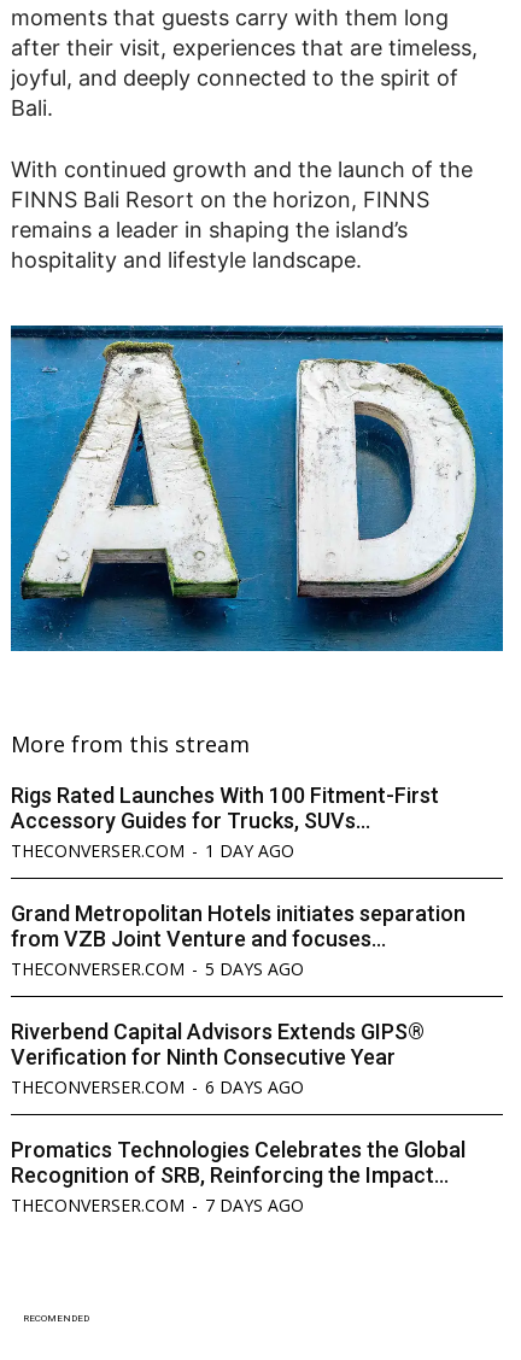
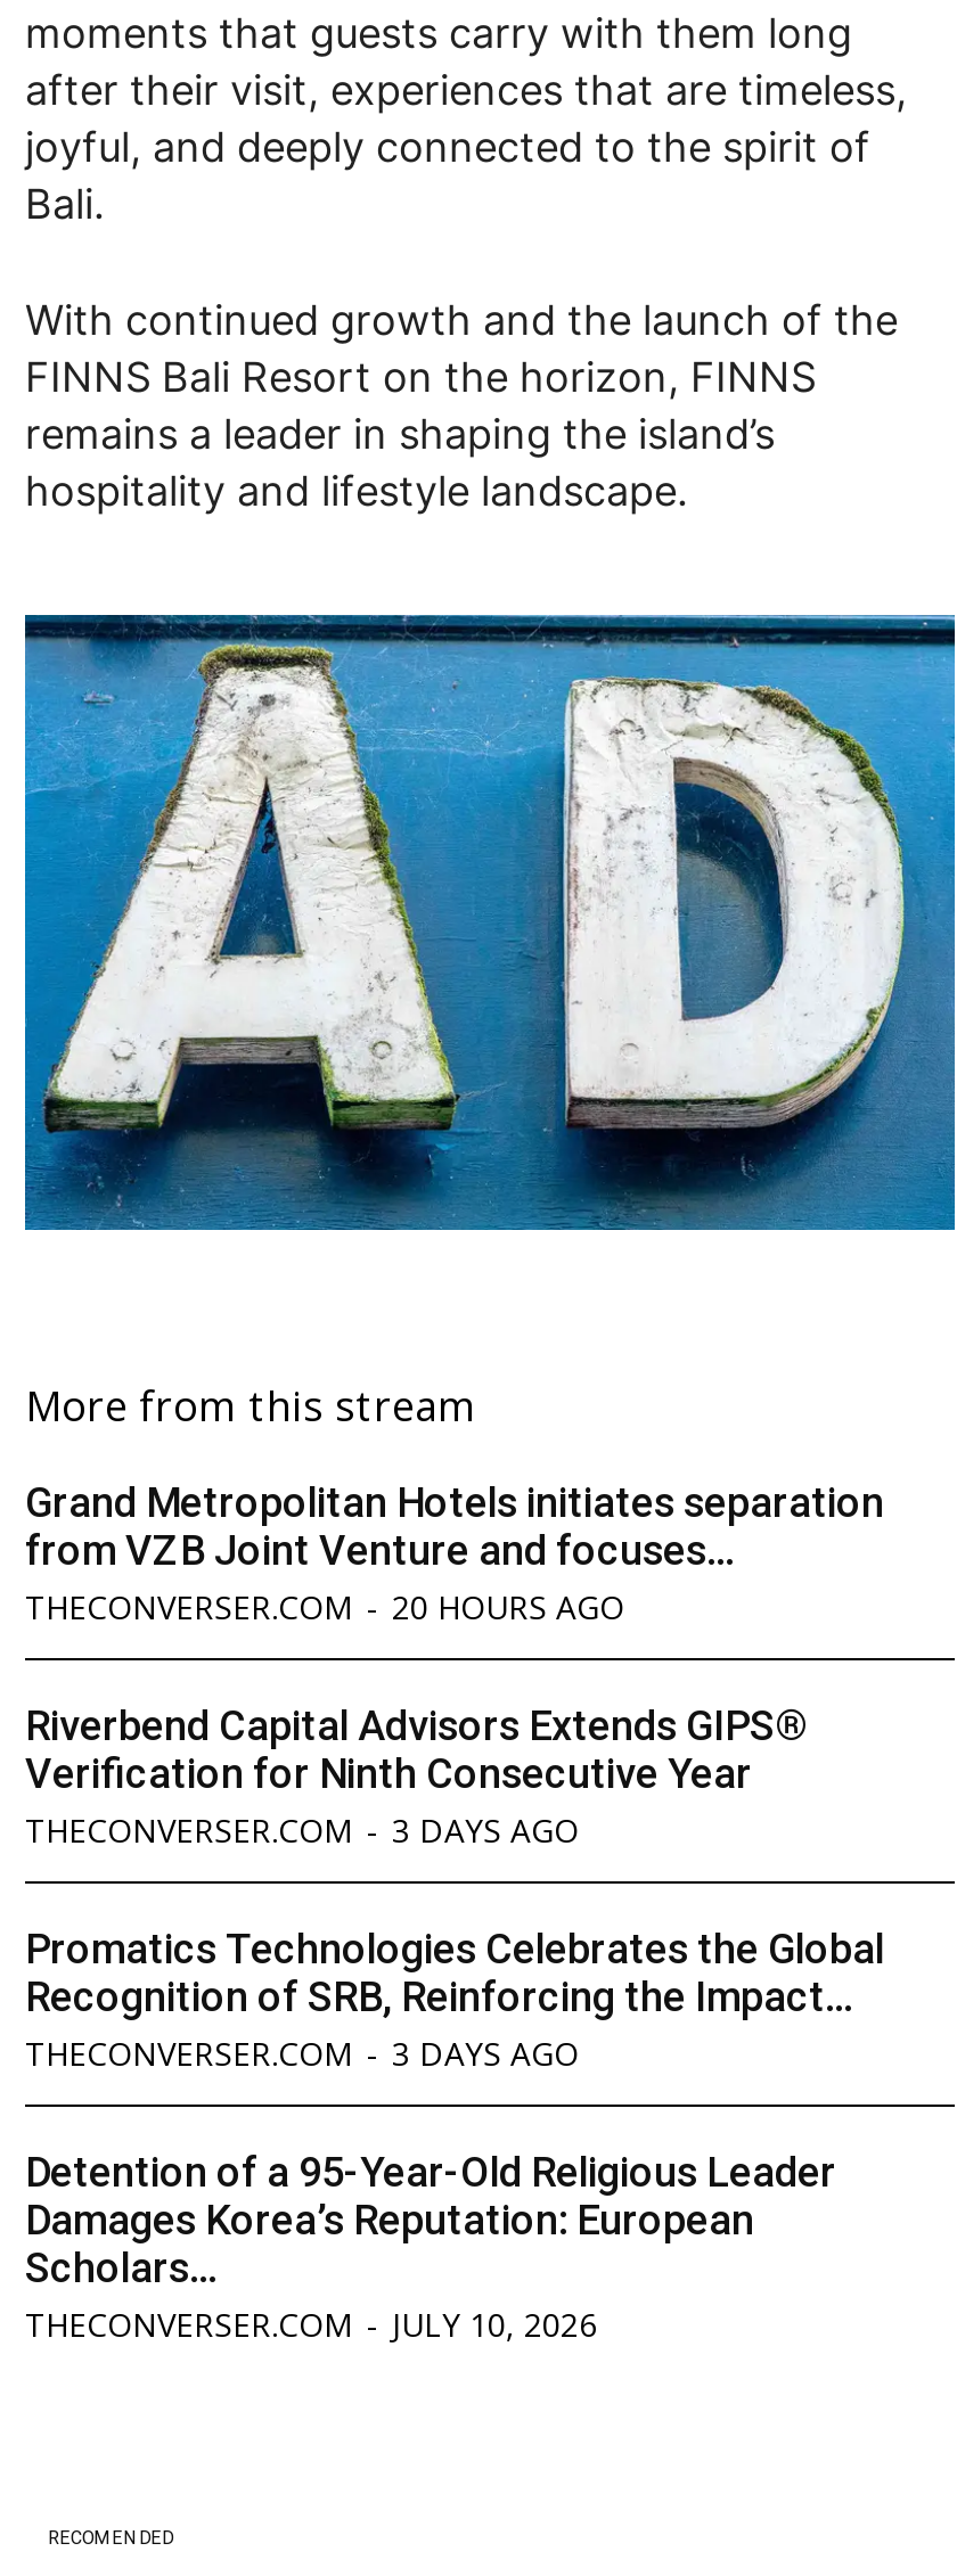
[11,782,439,862] Rigs Rated Launches With 100 Fitment-First | Accessory Guides for Trucks, SUVs... | THECONVERSER.COM - 1 DAY AGO -> none
moved [11,901,466,951] -> [25,1478,884,1574]: Grand Metropolitan Hotels initiates separation | from VZB Joint Venture and focuses...
[11,957,304,980] THECONVERSER.COM - 5 DAYS AGO -> [25,1585,624,1628] THECONVERSER.COM - 20 HOURS AGO
moved [11,1019,425,1069] -> [25,1701,807,1797]: Riverbend Capital Advisors Extends GIPS® | Verification for Ninth Consecutive Year
[11,1075,304,1098] THECONVERSER.COM - 6 DAYS AGO -> [25,1808,579,1851] THECONVERSER.COM - 3 DAYS AGO
moved [11,1137,466,1187] -> [25,1924,884,2020]: Promatics Technologies Celebrates the Global | Recognition of SRB, Reinforcing the Impact...
[11,1193,304,1216] THECONVERSER.COM - 7 DAYS AGO -> [25,2031,836,2346] THECONVERSER.COM - 3 DAYS AGO | Detention of a 95-Year-Old Religious Leader | Damages Korea’s Reputation: European | Scholars... | THECONVERSER.COM - JULY 10, 2026

